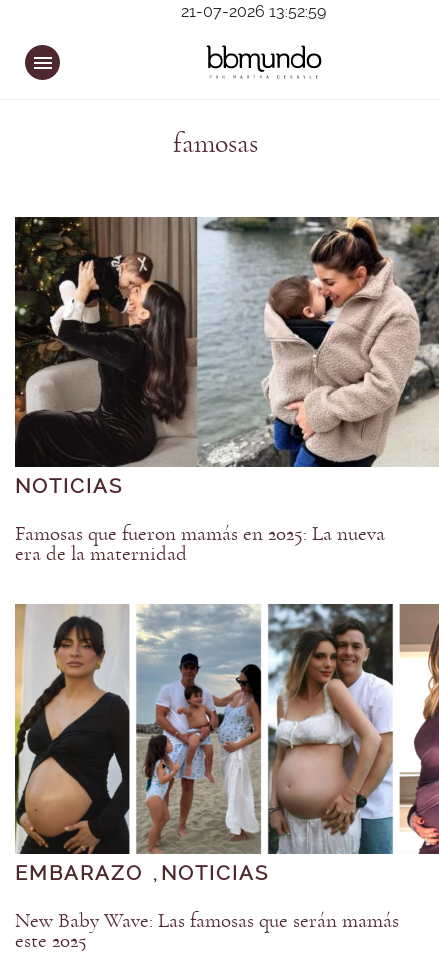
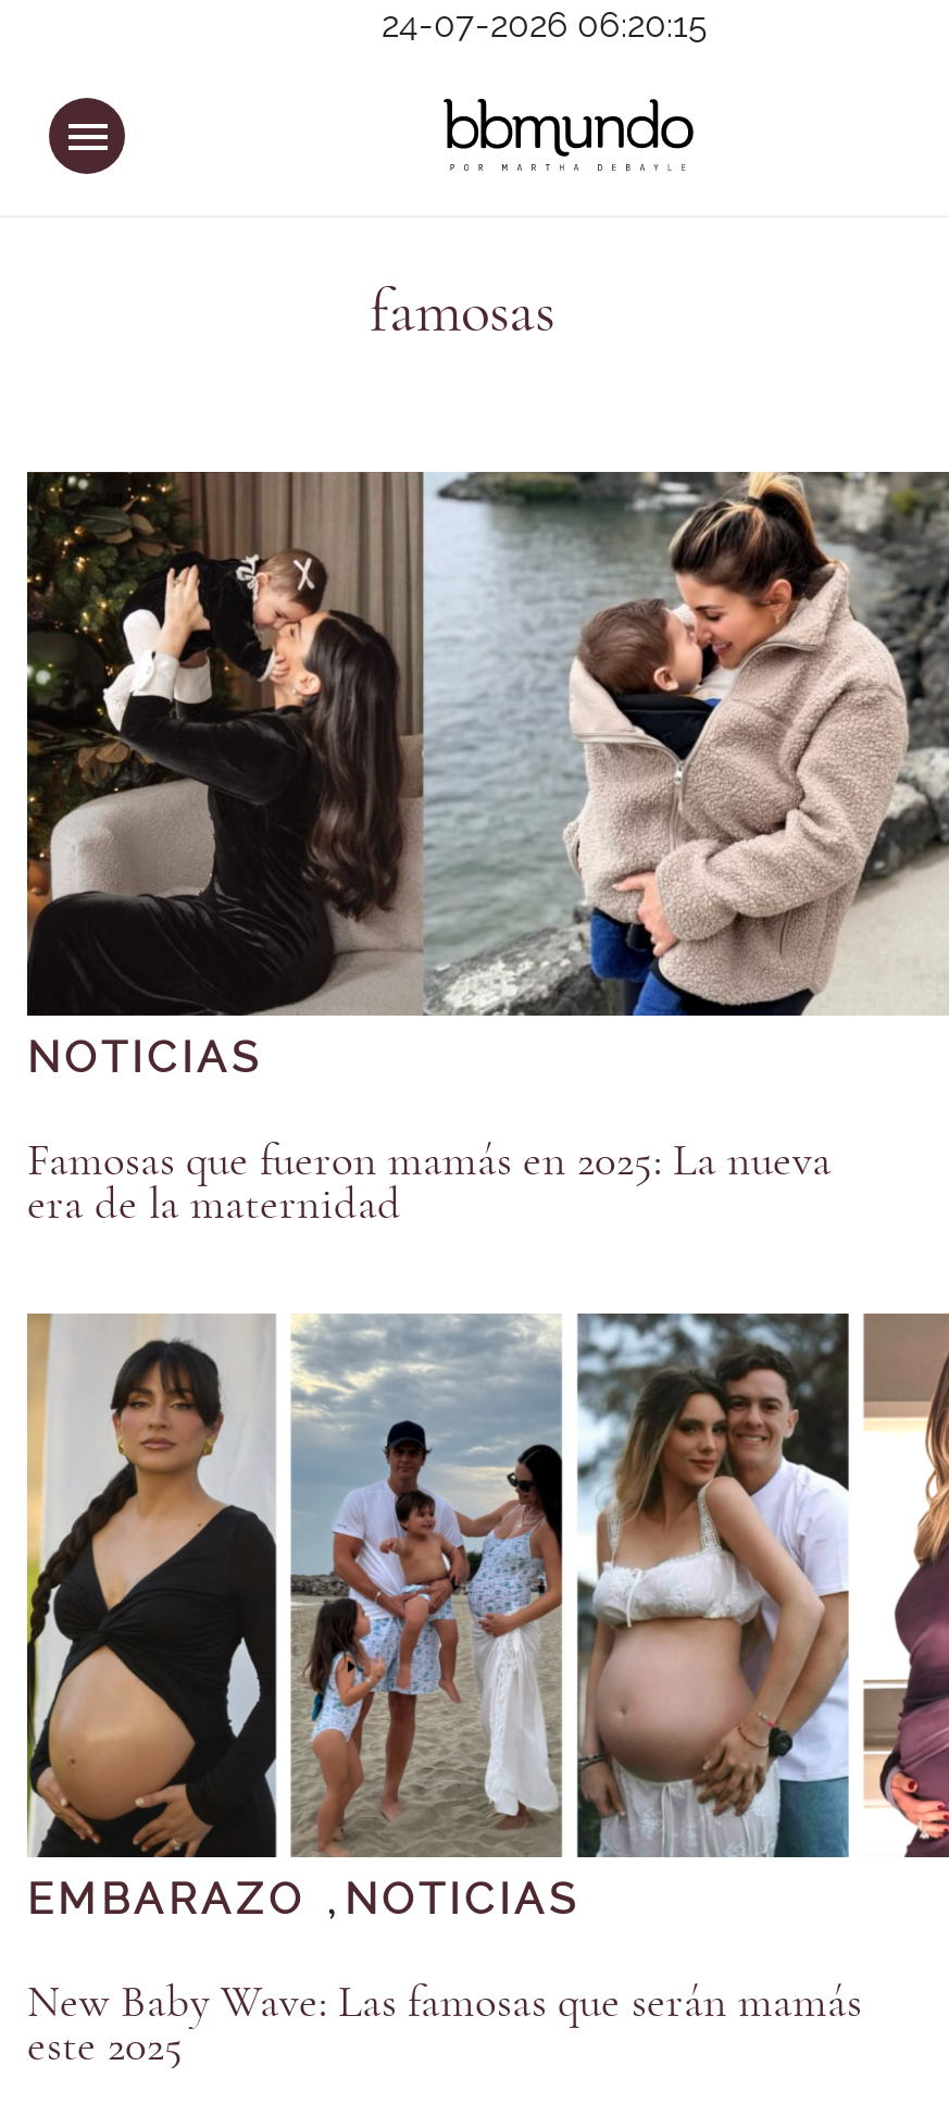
[180,4,325,20] 21-07-2026 13:52:59 -> [382,9,708,43] 24-07-2026 06:20:15

